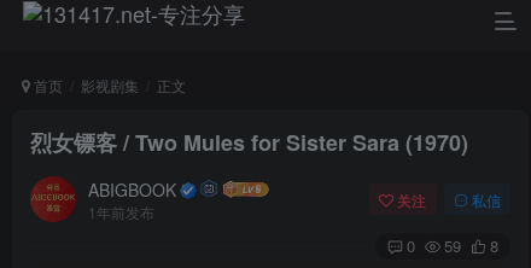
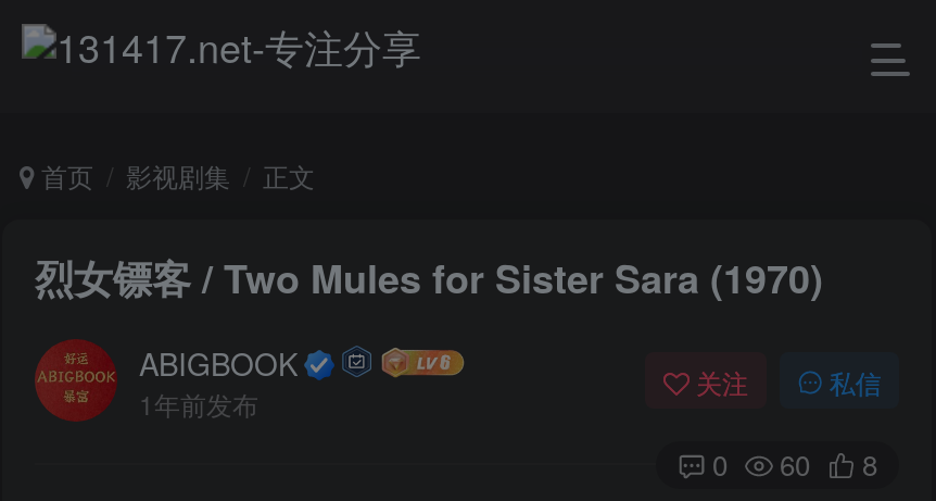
[407,234,498,257] 0 59 8 -> [712,443,877,485] 0 60 8

